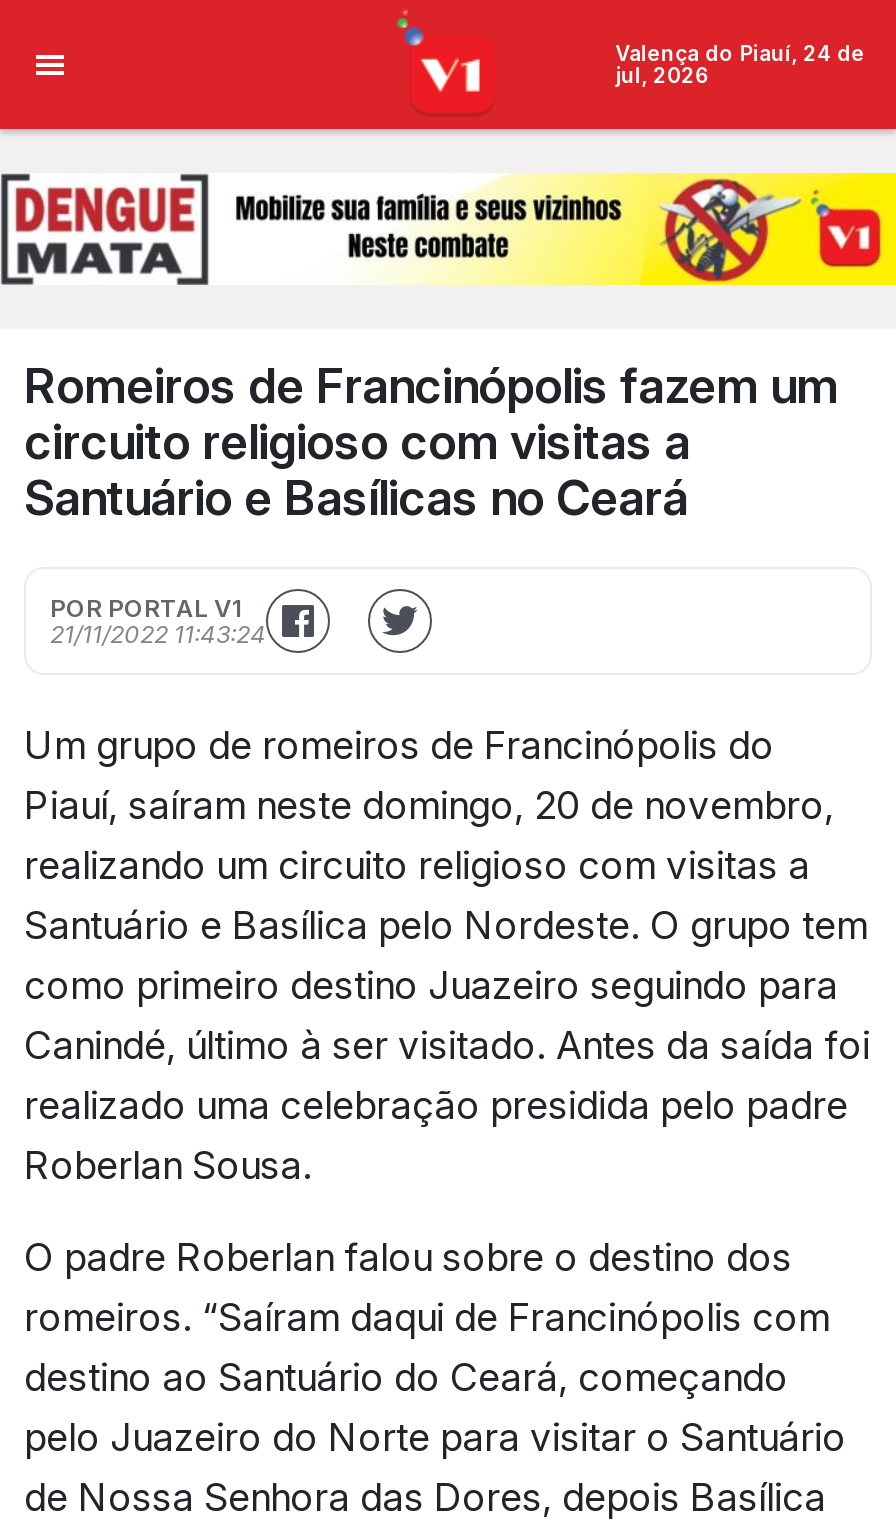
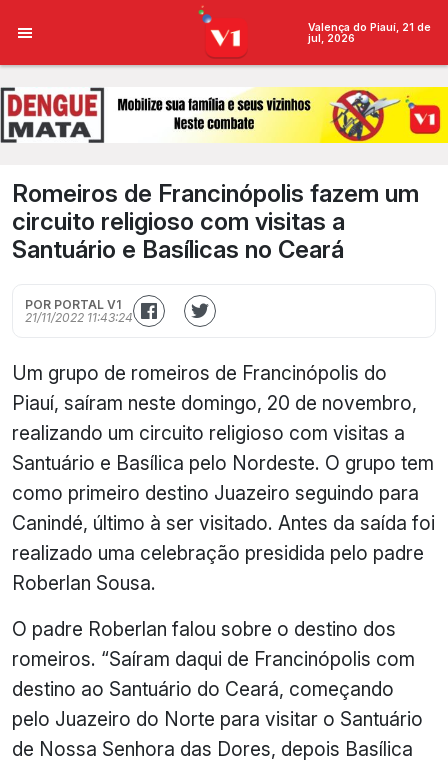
[615,40,865,66] Valença do Piauí, 24 de -> [308,20,431,33] Valença do Piauí, 21 de

